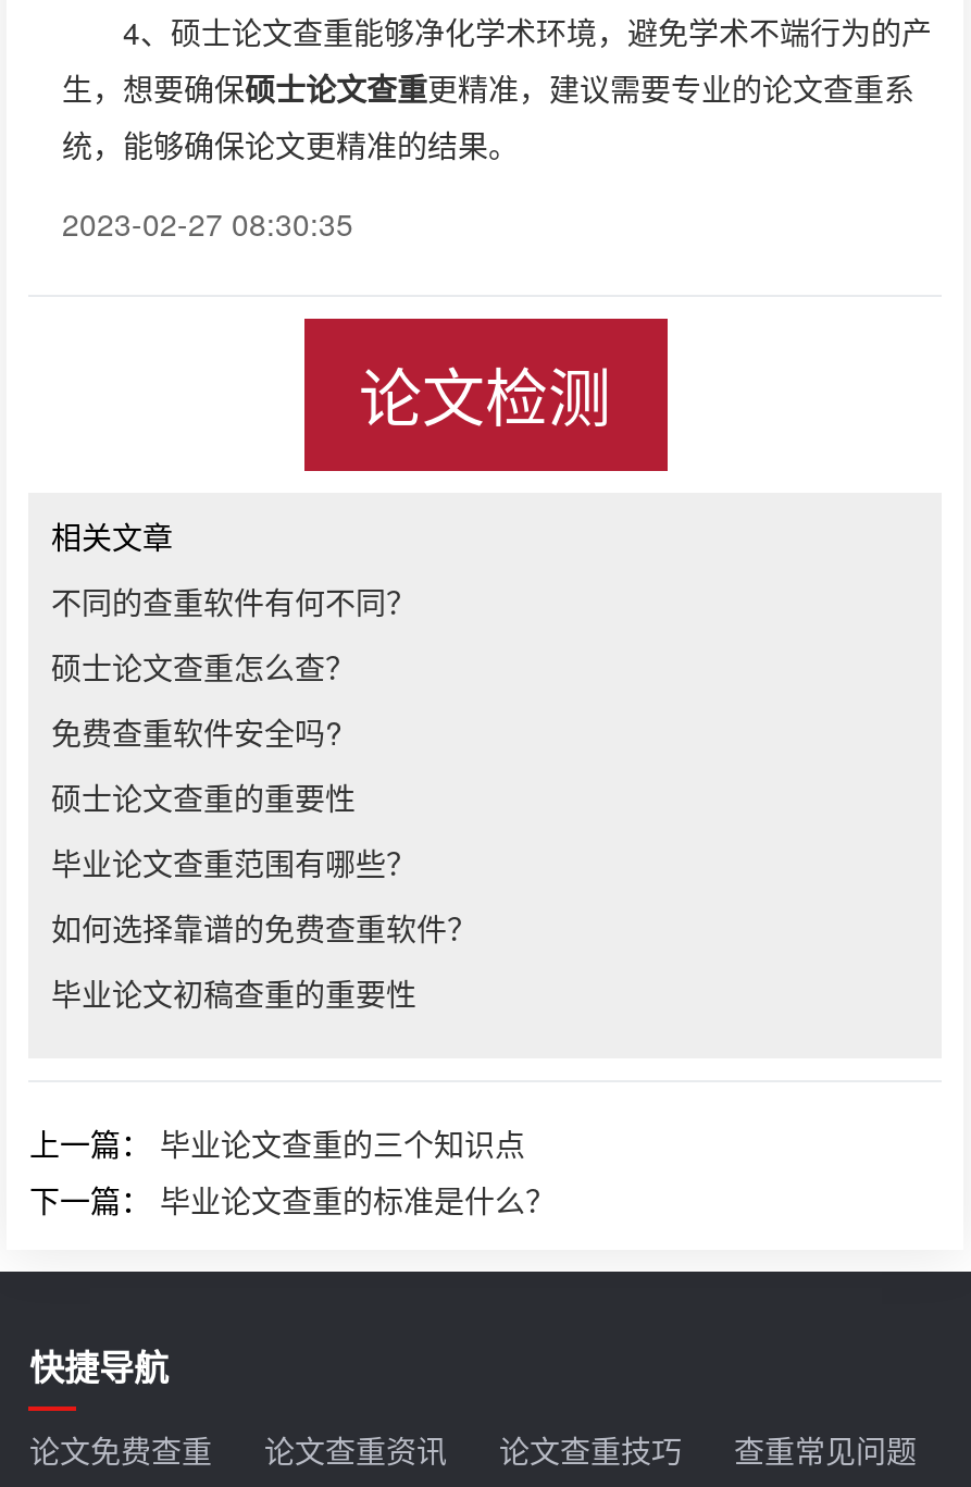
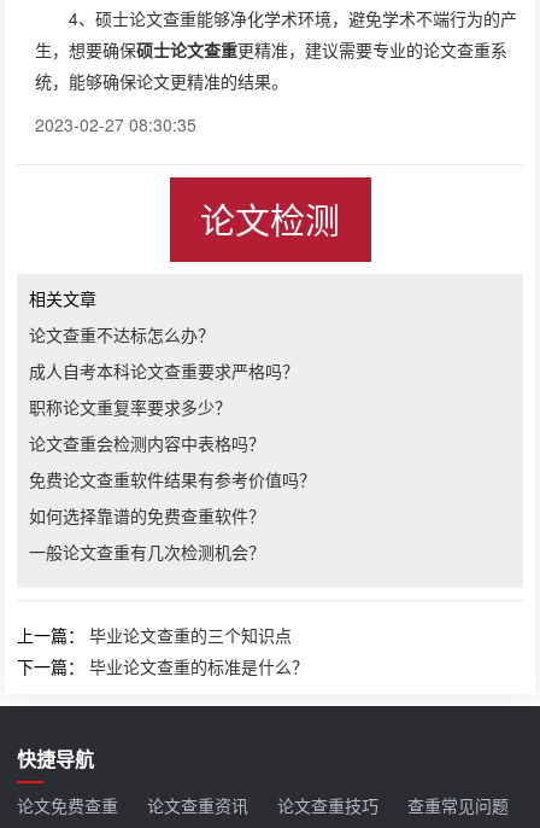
[51,580,416,623] 不同的查重软件有何不同？ -> [30,322,215,346] 论文查重不达标怎么办？
[51,645,356,689] 硕士论文查重怎么查？ -> [30,358,300,383] 成人自考本科论文查重要求严格吗？
[51,710,343,754] 免费查重软件安全吗? -> [30,395,232,419] 职称论文重复率要求多少？
[51,776,356,819] 硕士论文查重的重要性 -> [30,431,266,455] 论文查重会检测内容中表格吗？
[51,841,416,884] 毕业论文查重范围有哪些？ -> [30,467,316,491] 免费论文查重软件结果有参考价值吗？
[51,971,416,1015] 毕业论文初稿查重的重要性 -> [30,540,266,564] 一般论文查重有几次检测机会？

